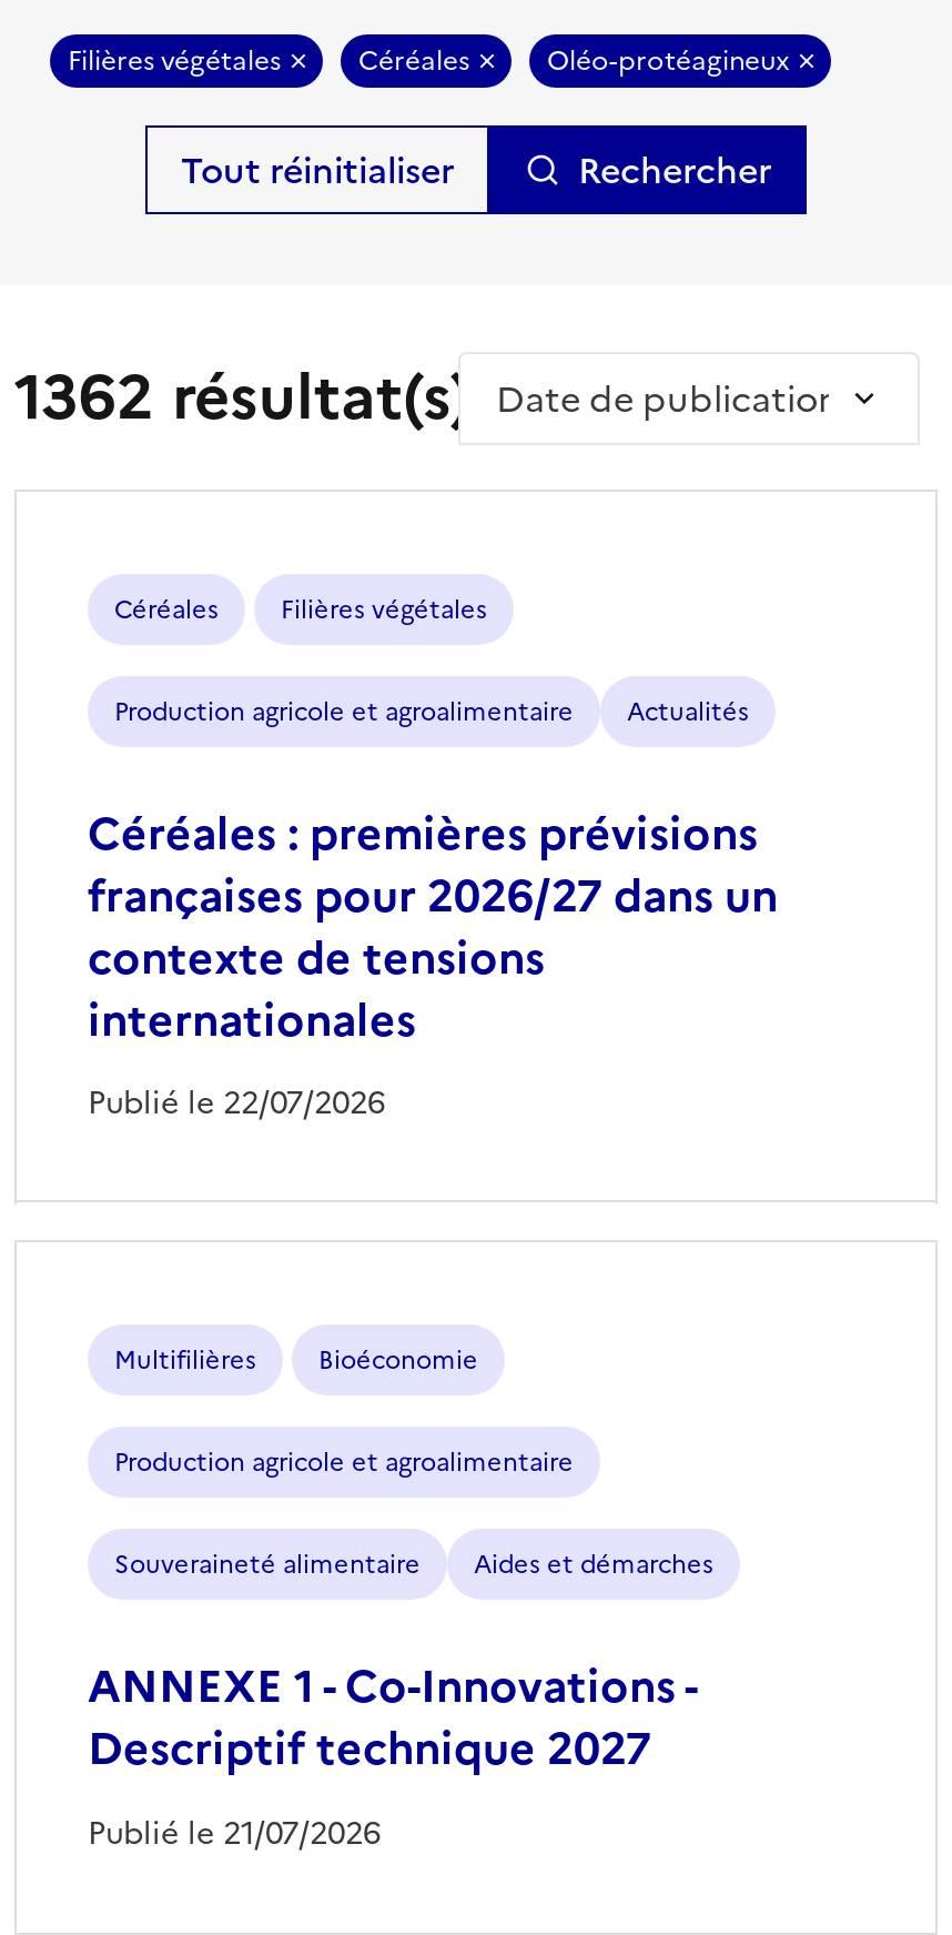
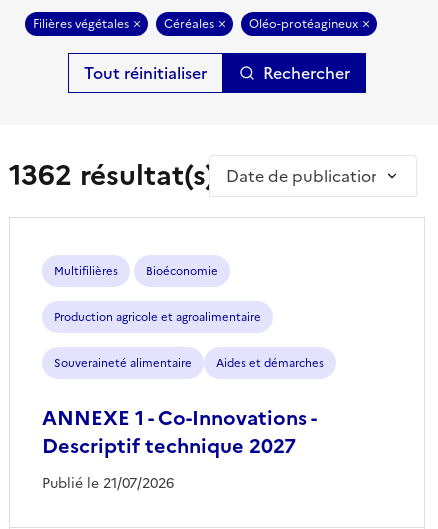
[88,591,778,1127] Céréales | Filières végétales | Production agricole et agroalimentaire | Actualités | Céréales : premières prévisions | françaises pour 2026/27 dans un | contexte de tensions | internationales | Publié le 22/07/2026 -> none

